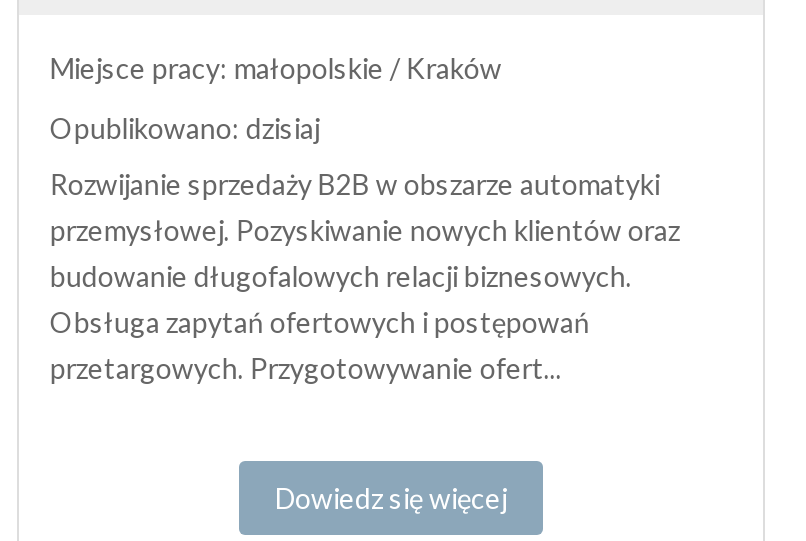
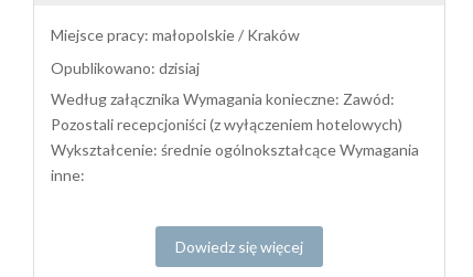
[50,168,680,386] Rozwijanie sprzedaży B2B w obszarze automatyki | przemysłowej. Pozyskiwanie nowych klientów oraz | budowanie długofalowych relacji biznesowych. | Obsługa zapytań ofertowych i postępowań | przetargowych. Przygotowywanie ofert... -> [51,90,419,185] Według załącznika Wymagania konieczne: Zawód: | Pozostali recepcjoniści (z wyłączeniem hotelowych) | Wykształcenie: średnie ogólnokształcące Wymagania | inne:

